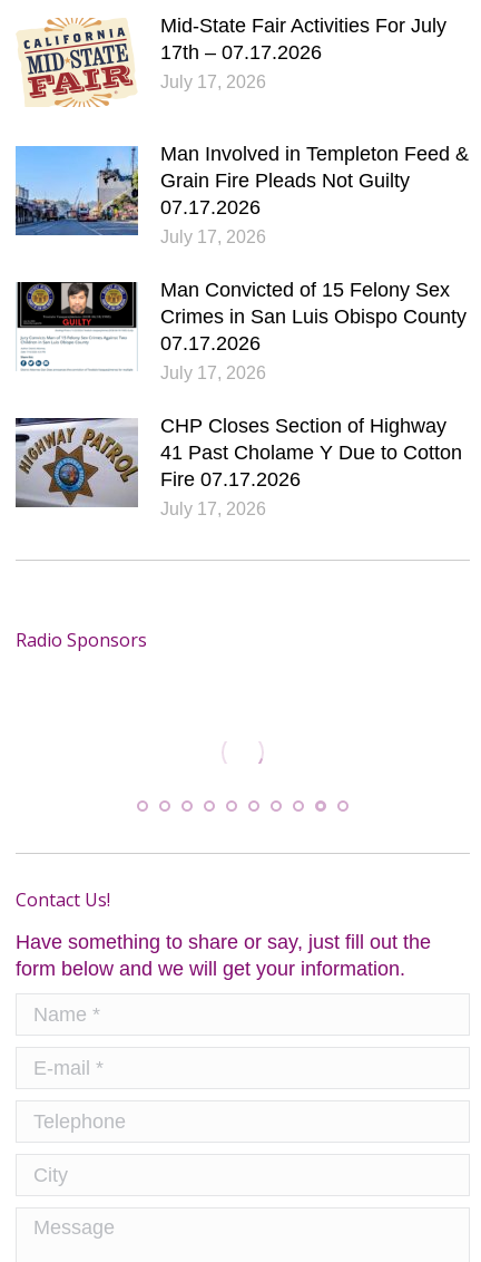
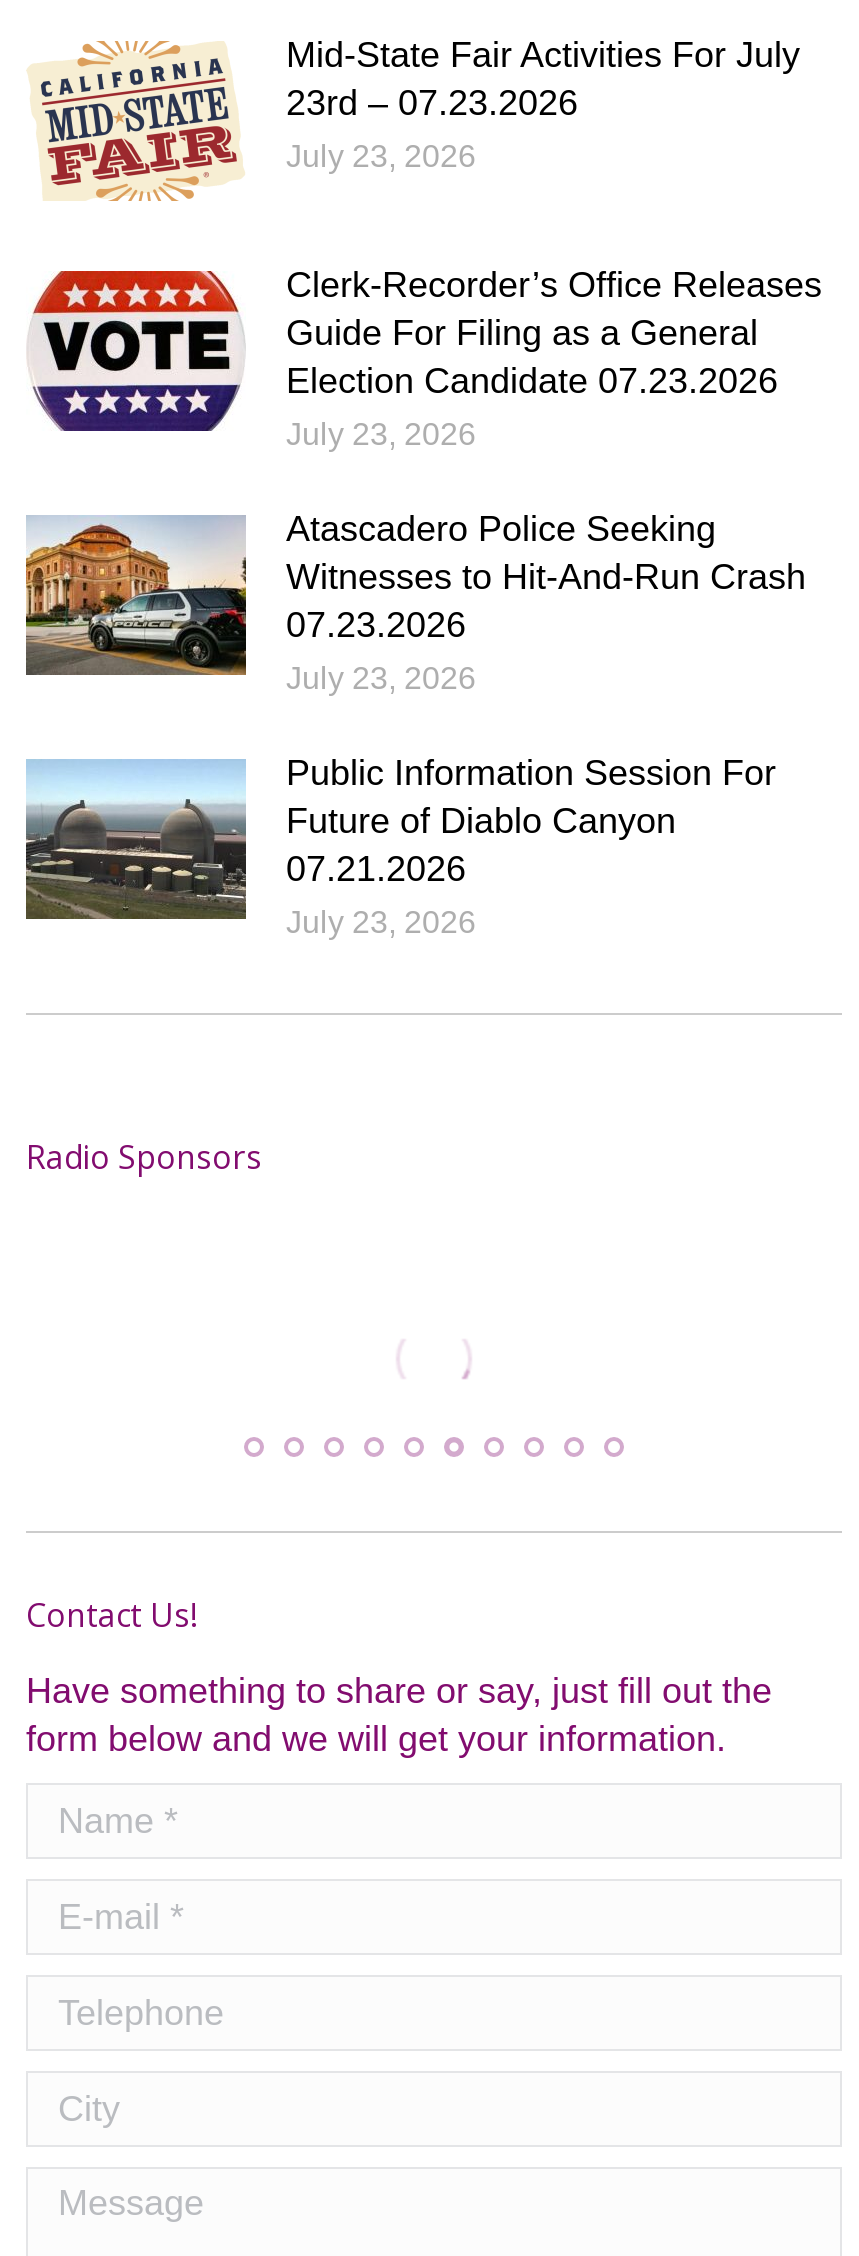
[160,41,322,91] 17th – 07.17.2026 | July 17, 2026 -> [286,83,578,173] 23rd – 07.23.2026 | July 23, 2026
[14,143,469,246] [image] | Man Involved in Templeton Feed & | Grain Fire Pleads Not Guilty | 07.17.2026 | July 17, 2026 -> [26,265,822,451] [image] | Clerk-Recorder’s Office Releases | Guide For Filing as a General | Election Candidate 07.23.2026 | July 23, 2026
[16,279,467,382] [image] | Man Convicted of 15 Felony Sex | Crimes in San Luis Obispo County | 07.17.2026 | July 17, 2026 -> [24,509,806,695] [image] | Atascadero Police Seeking | Witnesses to Hit-And-Run Crash | 07.23.2026 | July 23, 2026
[14,415,462,518] [image] | CHP Closes Section of Highway | 41 Past Cholame Y Due to Cotton | Fire 07.17.2026 | July 17, 2026 -> [26,753,776,939] [image] | Public Information Session For | Future of Diablo Canyon | 07.21.2026 | July 23, 2026

